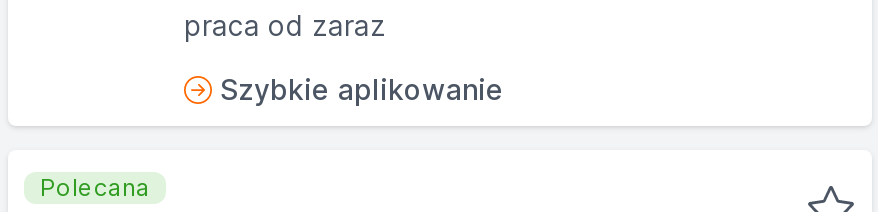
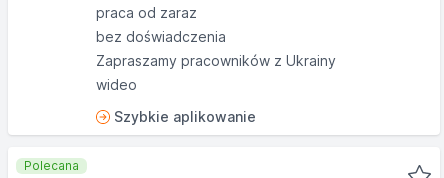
none -> [96,28,336,93] bez doświadczenia | Zapraszamy pracowników z Ukrainy | wideo

